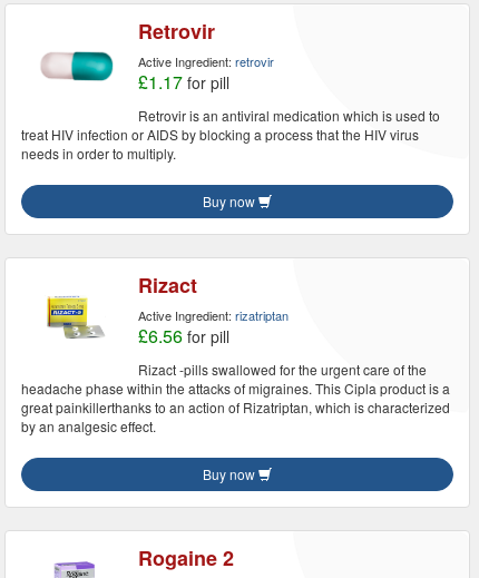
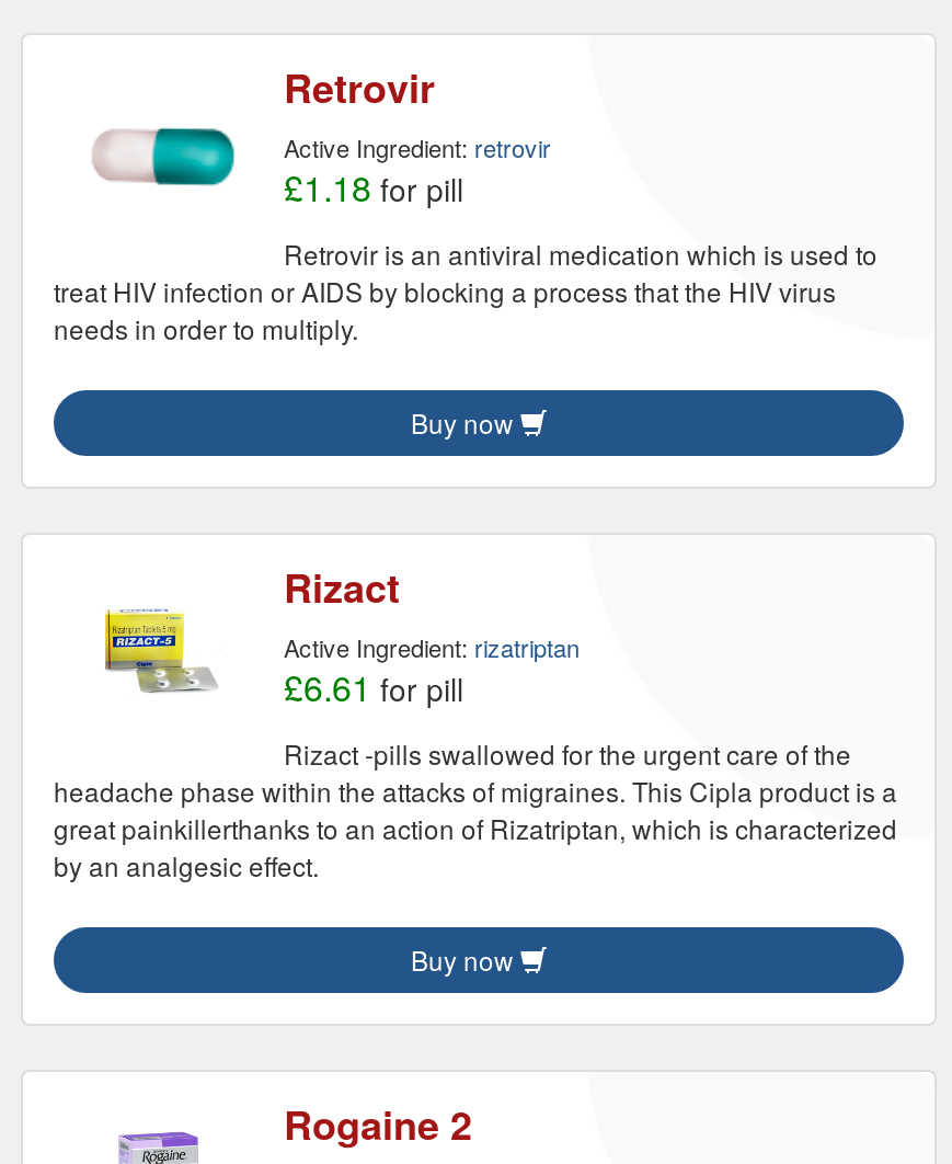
[138,69,229,95] £1.17for pill -> [284,162,463,213] £1.18for pill
[138,323,229,349] £6.56 for pill -> [284,662,463,712] £6.61 for pill

